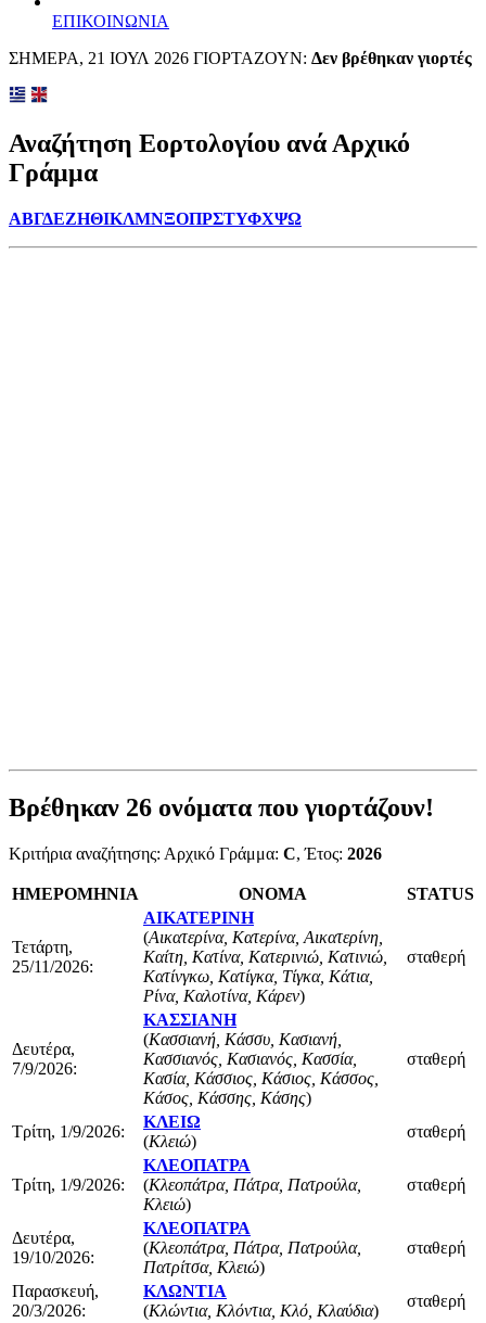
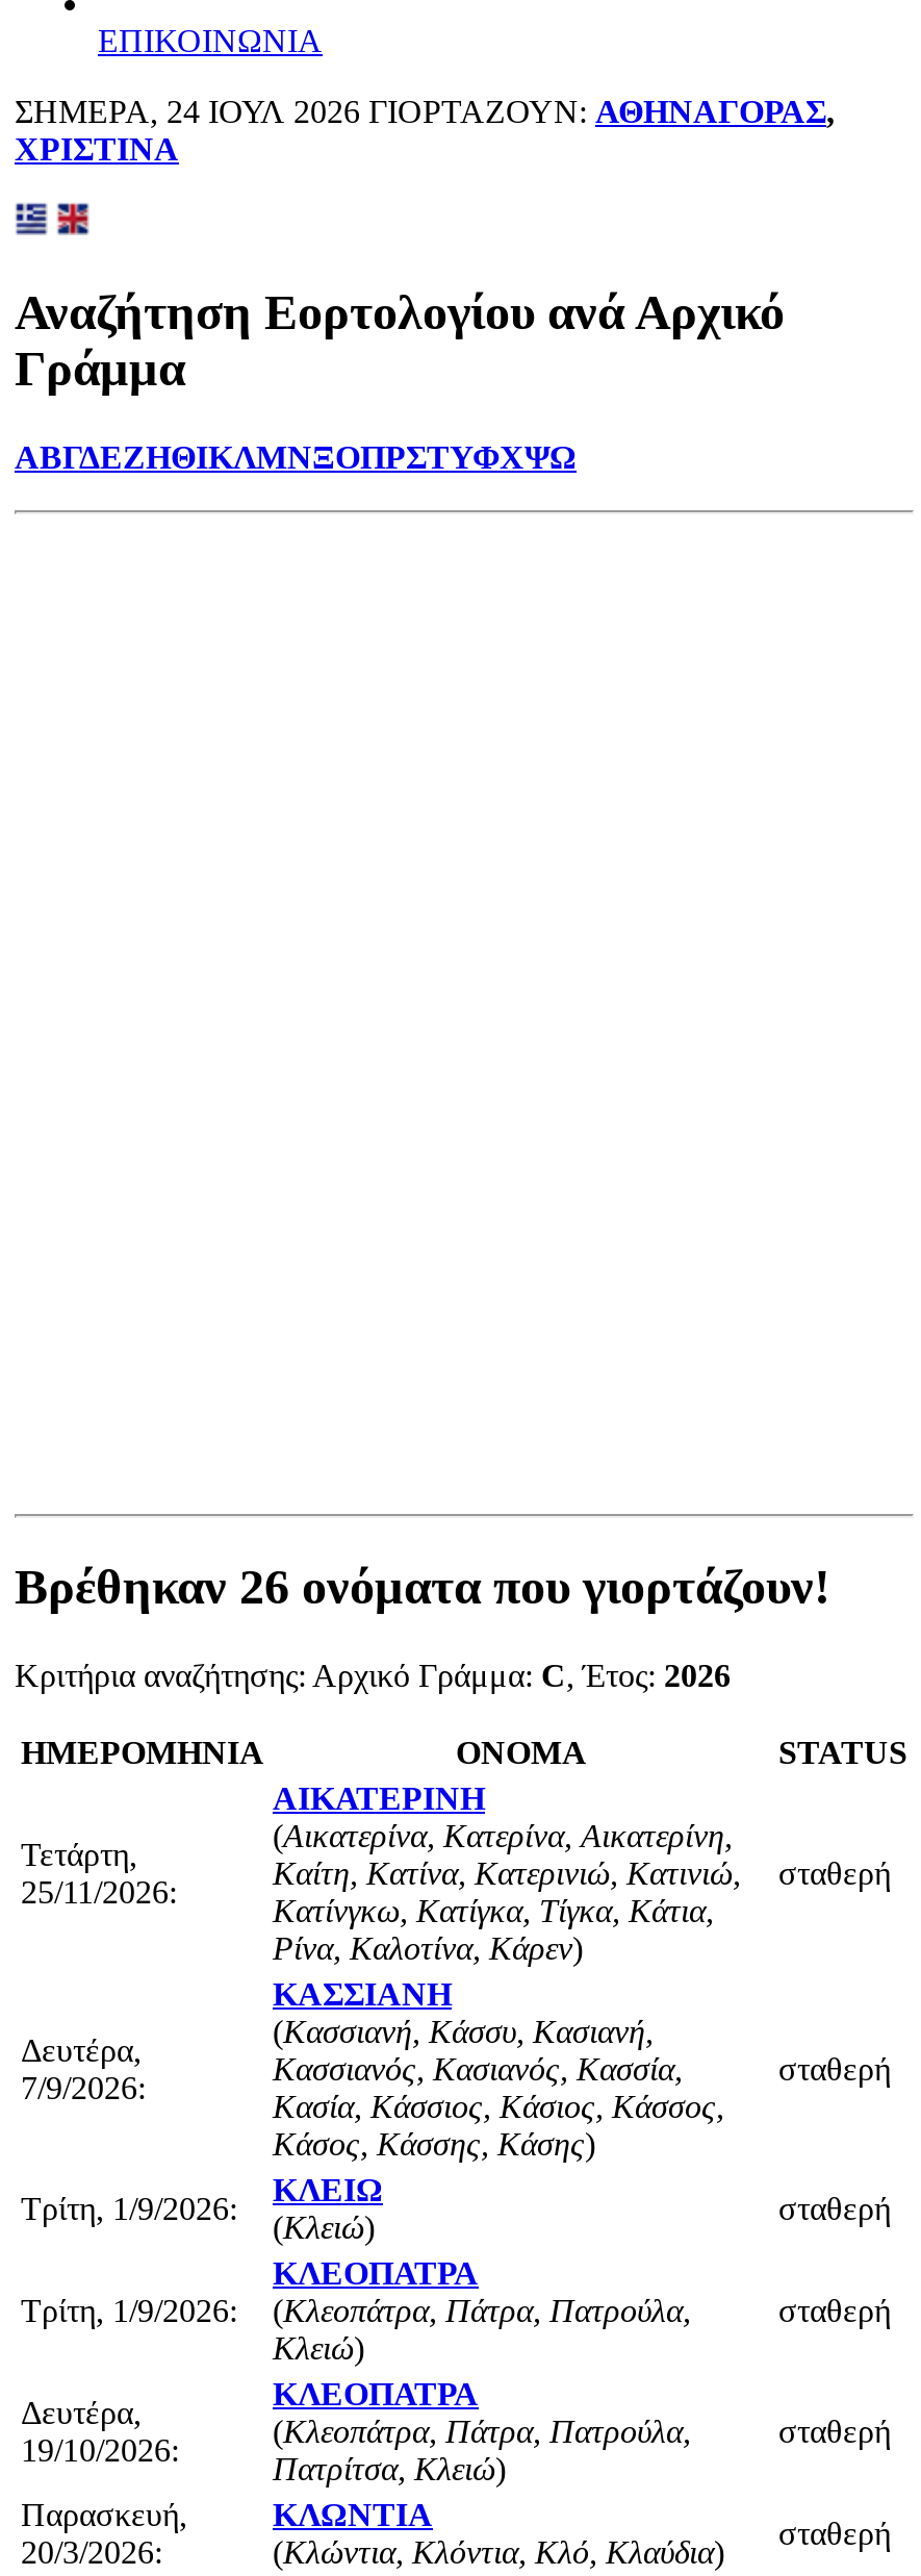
[9,49,472,67] ΣΗΜΕΡΑ, 21 ΙΟΥΛ 2026 ΓΙΟΡΤΑΖΟΥΝ: Δεν βρέθηκαν γιορτές -> [15,94,835,167] ΣΗΜΕΡΑ, 24 ΙΟΥΛ 2026 ΓΙΟΡΤΑΖΟΥΝ: ΑΘΗΝΑΓΟΡΑΣ, | ΧΡΙΣΤΙΝΑ

